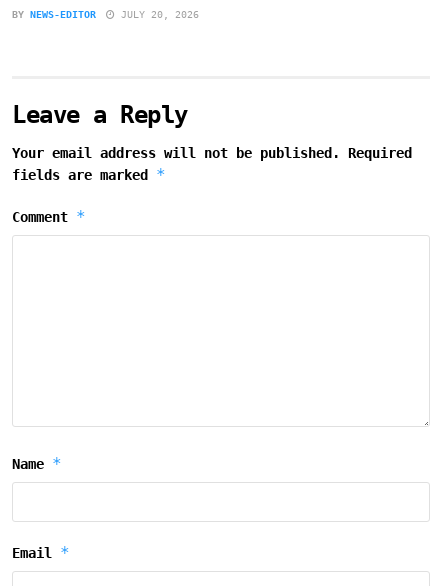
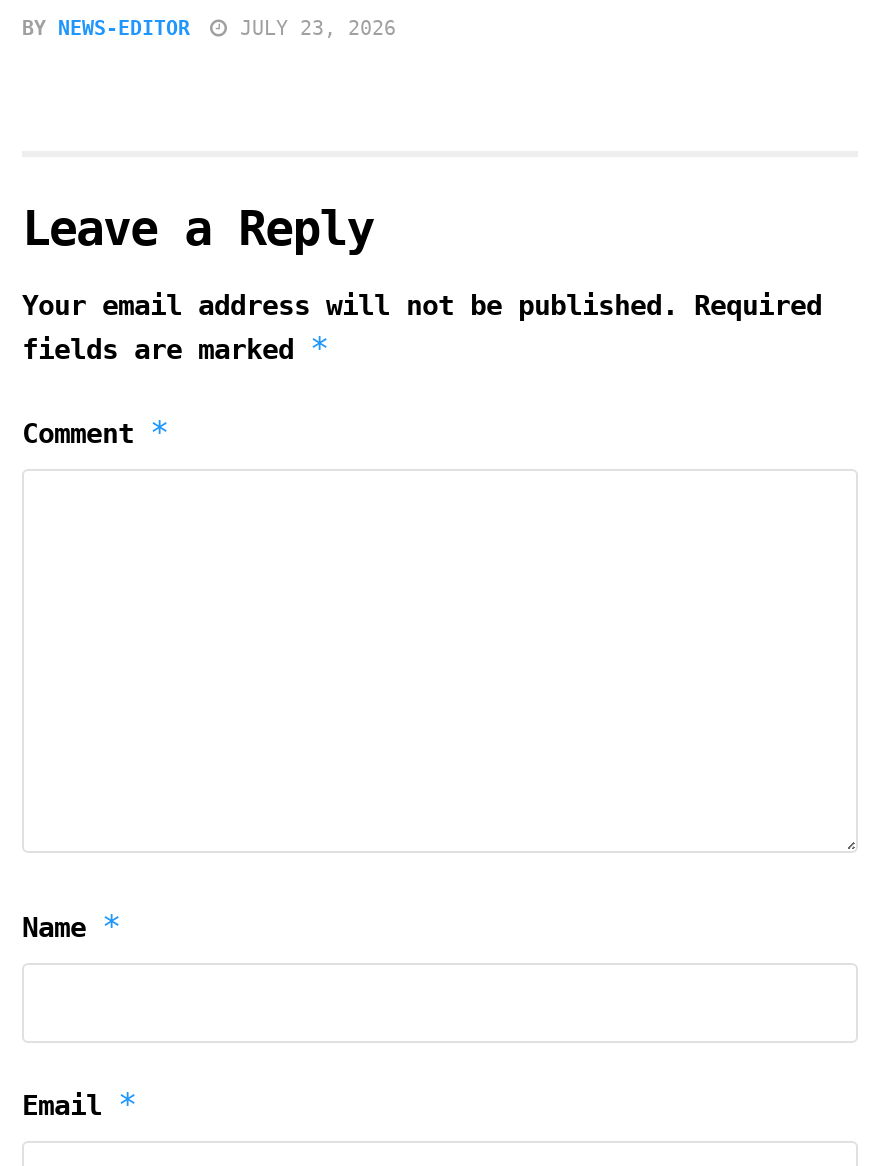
[12,9,199,20] BY NEWS-EDITOR JULY 20, 2026 -> [22,18,396,40] BY NEWS-EDITOR JULY 23, 2026

